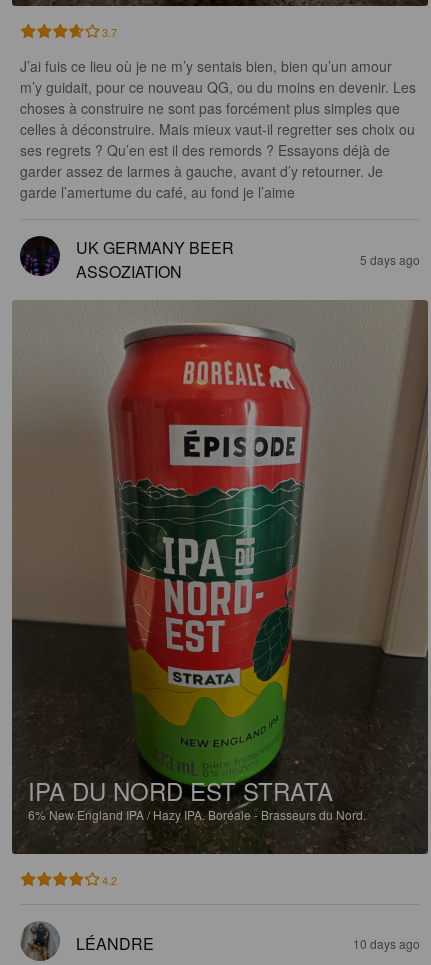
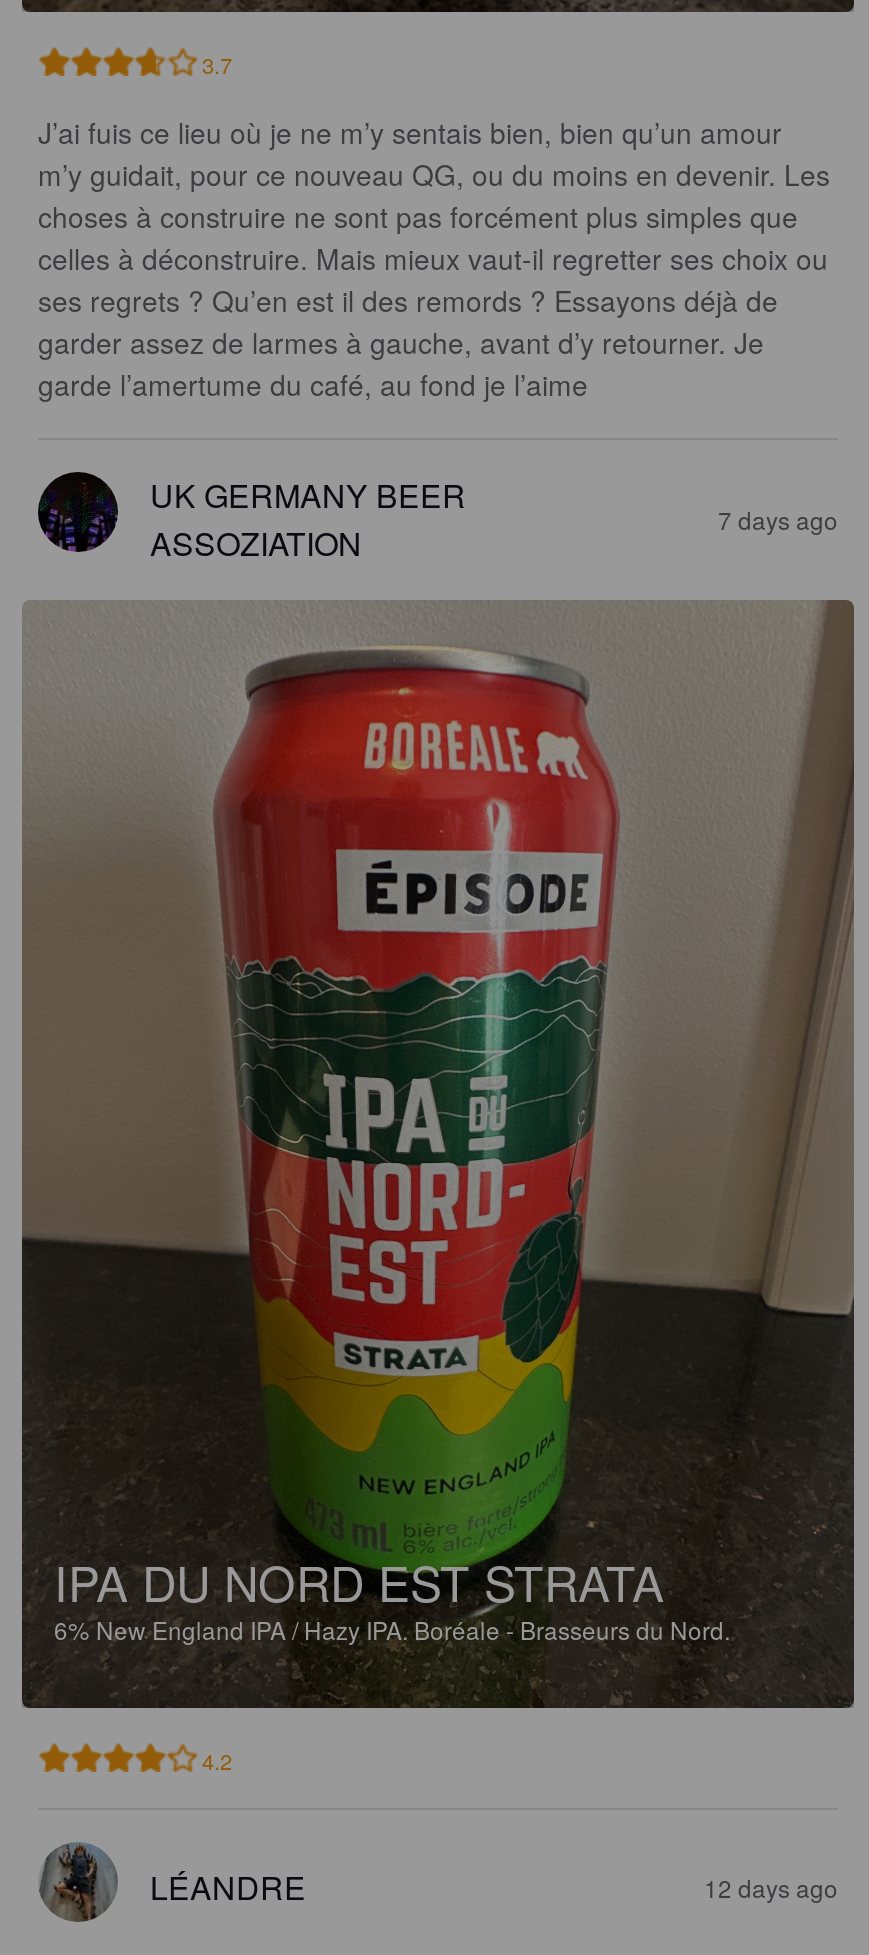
[360,251,420,268] 5 days ago -> [718,502,838,536] 7 days ago
[353,935,420,952] 10 days ago -> [704,1870,838,1904] 12 days ago

